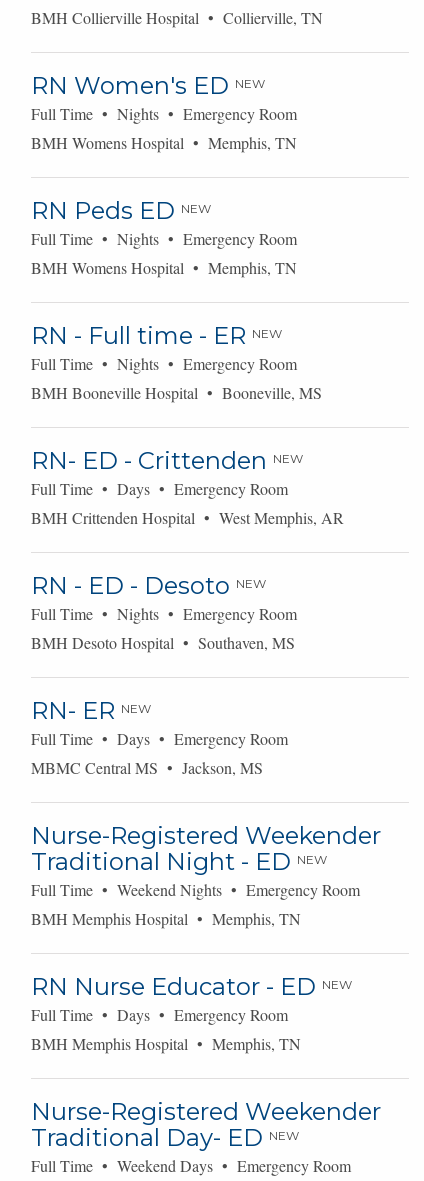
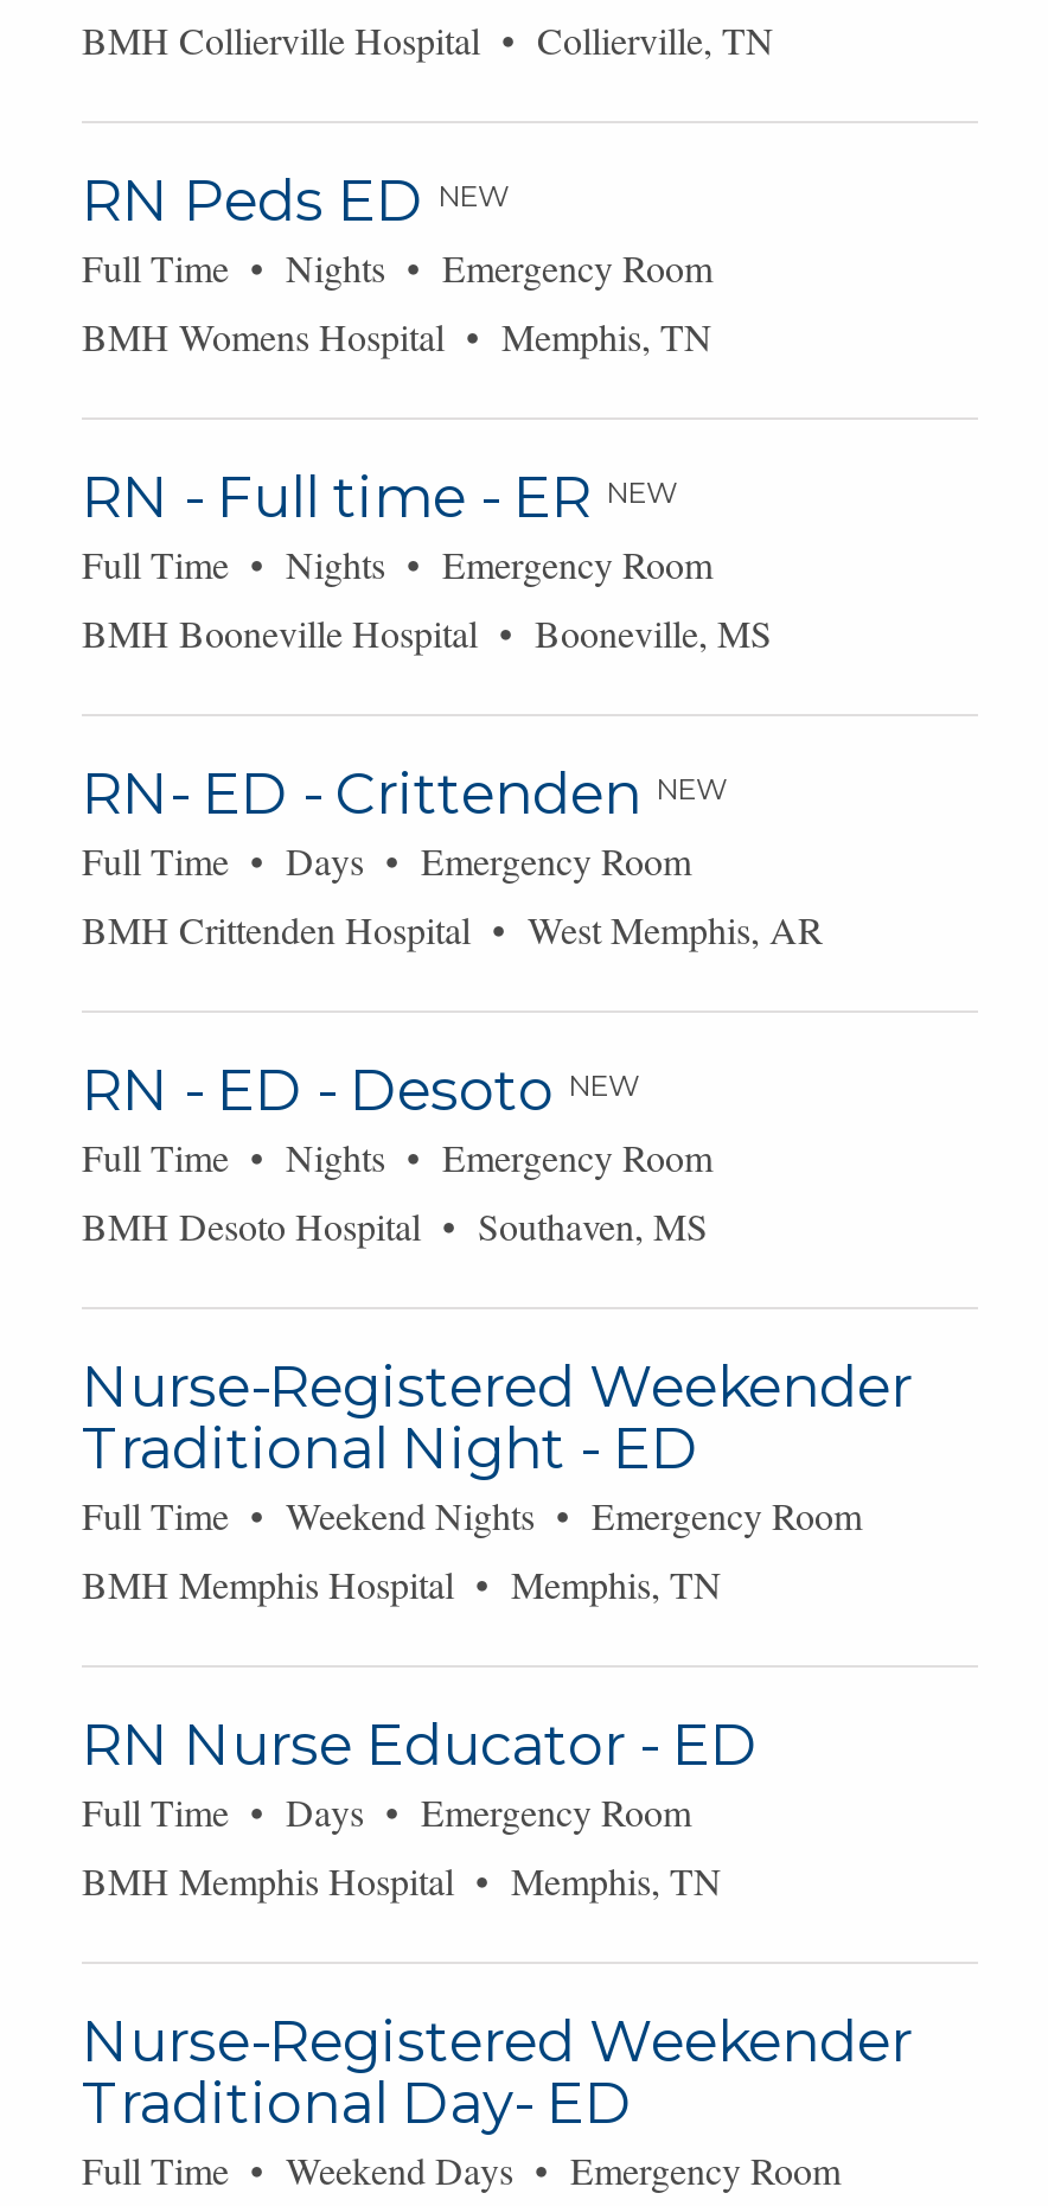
[31,71,297,153] RN Women's ED NEW | Full Time • Nights • Emergency Room | BMH Womens Hospital • Memphis, TN -> none
[31,696,288,778] RN- ER NEW | Full Time • Days • Emergency Room | MBMC Central MS • Jackson, MS -> none
[31,847,327,876] Traditional Night - ED NEW -> [82,1413,698,1482] Traditional Night - ED
[31,972,352,1001] RN Nurse Educator - ED NEW -> [82,1709,758,1778] RN Nurse Educator - ED
[31,1123,299,1152] Traditional Day- ED NEW -> [82,2067,632,2136] Traditional Day- ED

